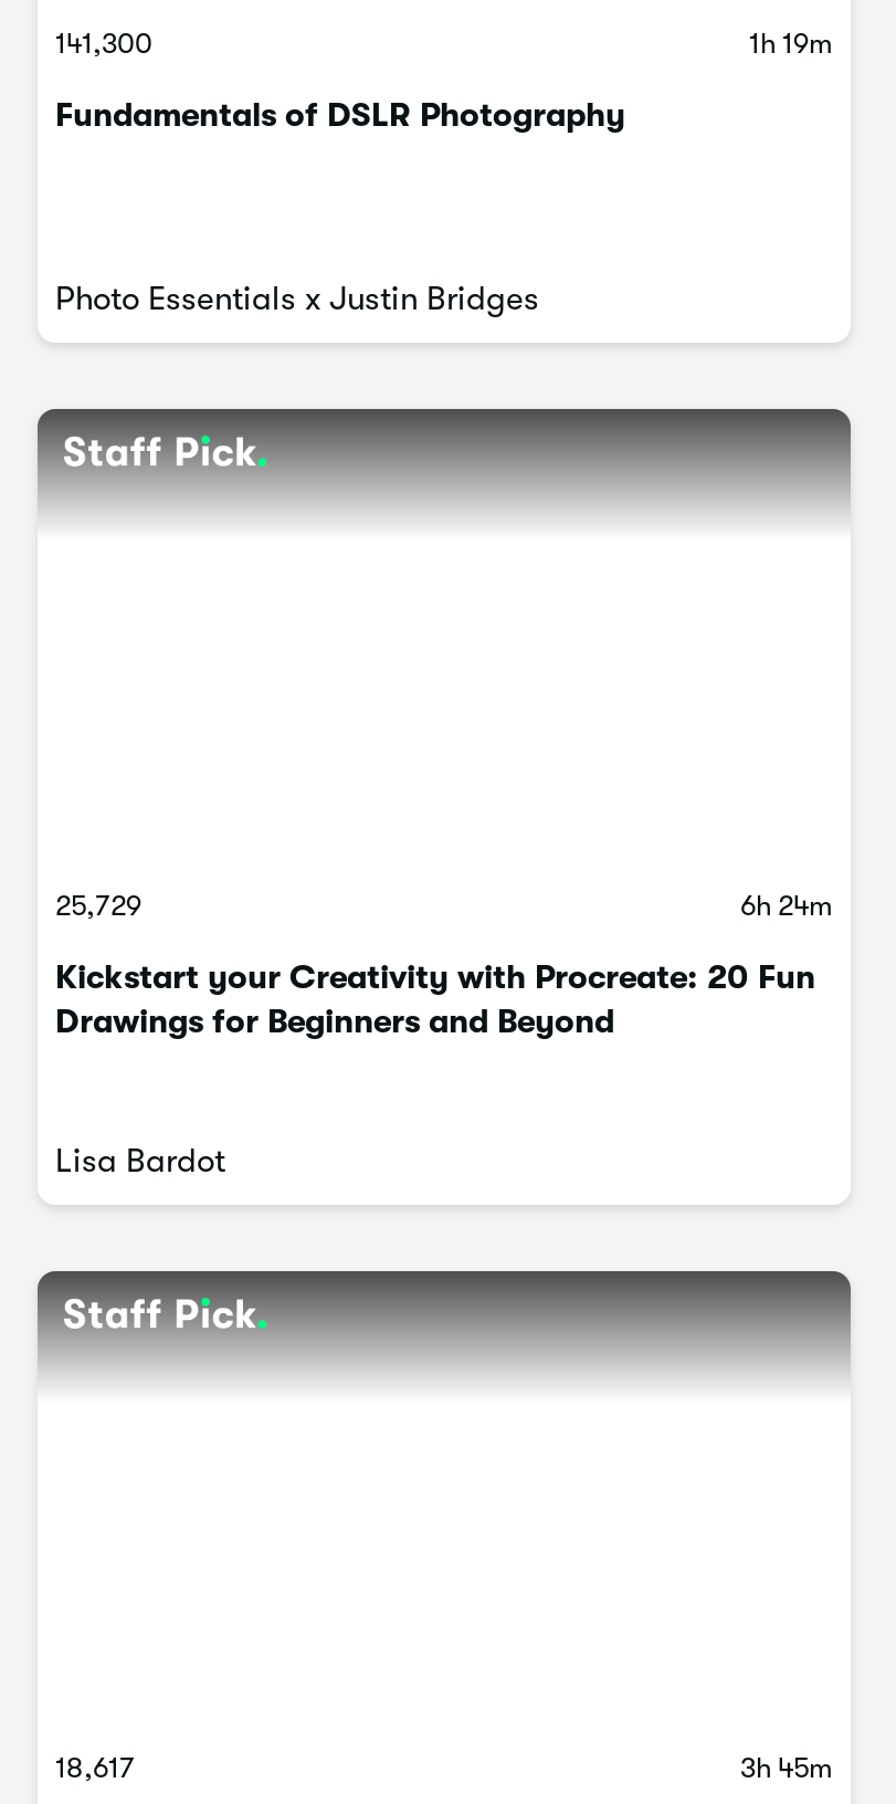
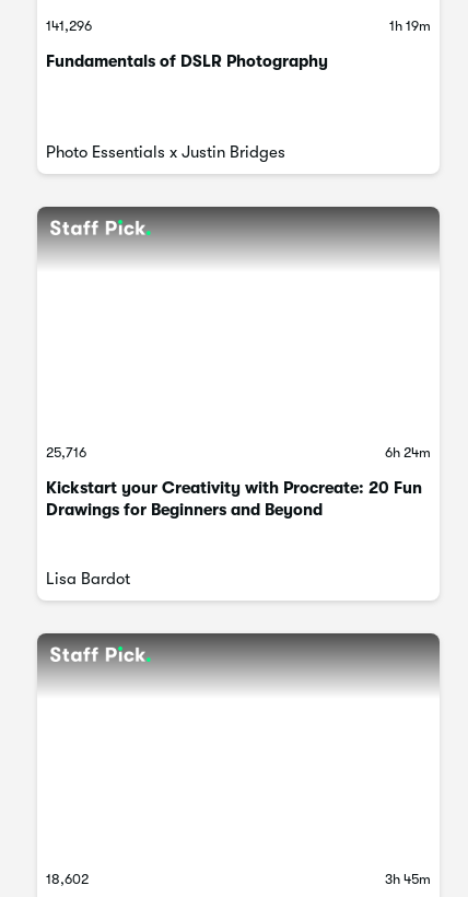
[55,27,152,60] 141,300 -> [46,18,92,34] 141,296
[55,889,141,922] 25,729 -> [46,444,86,461] 25,716
[55,1751,135,1784] 18,617 -> [46,871,89,887] 18,602

